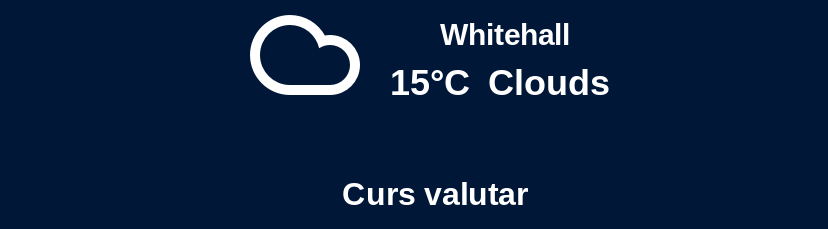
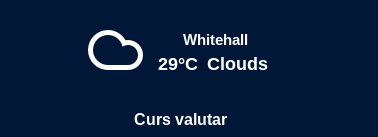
[390,63,610,103] 15°C Clouds -> [157,54,267,74] 29°C Clouds

